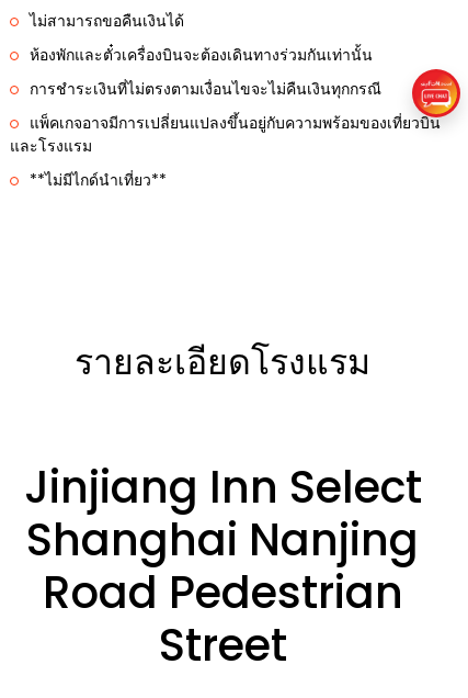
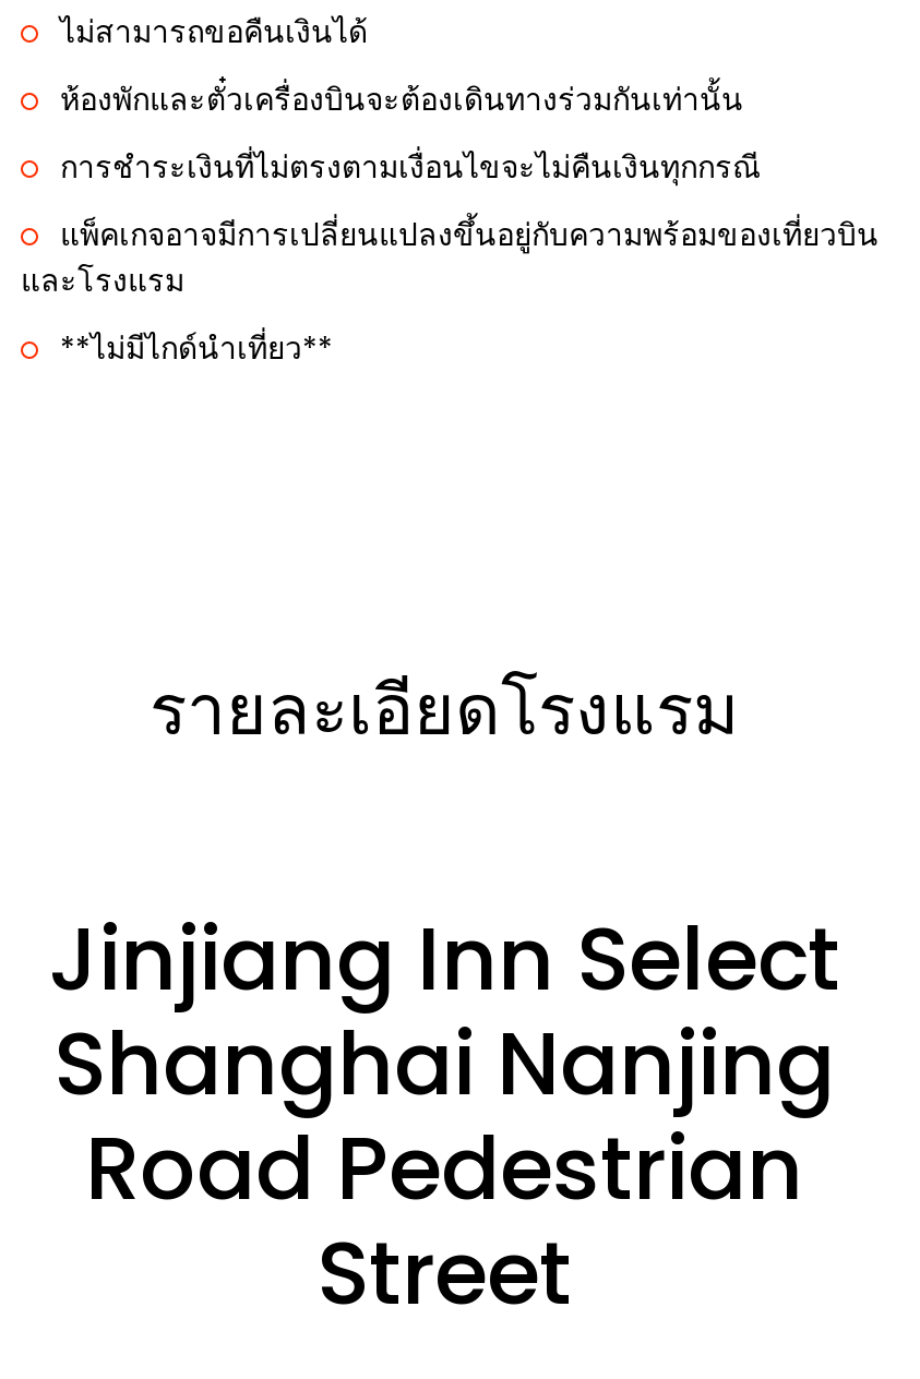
[411,68,461,117] [image] -> none

